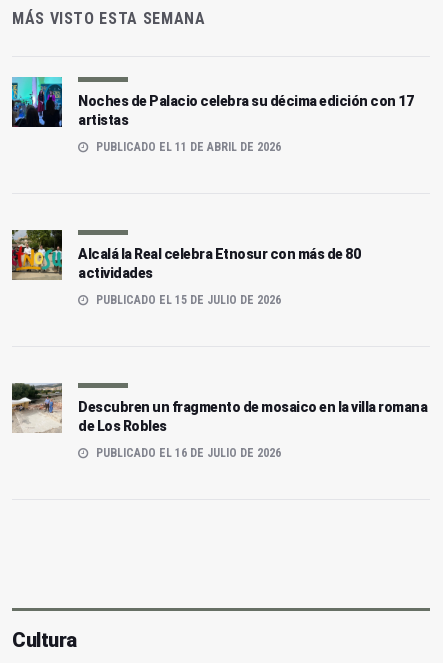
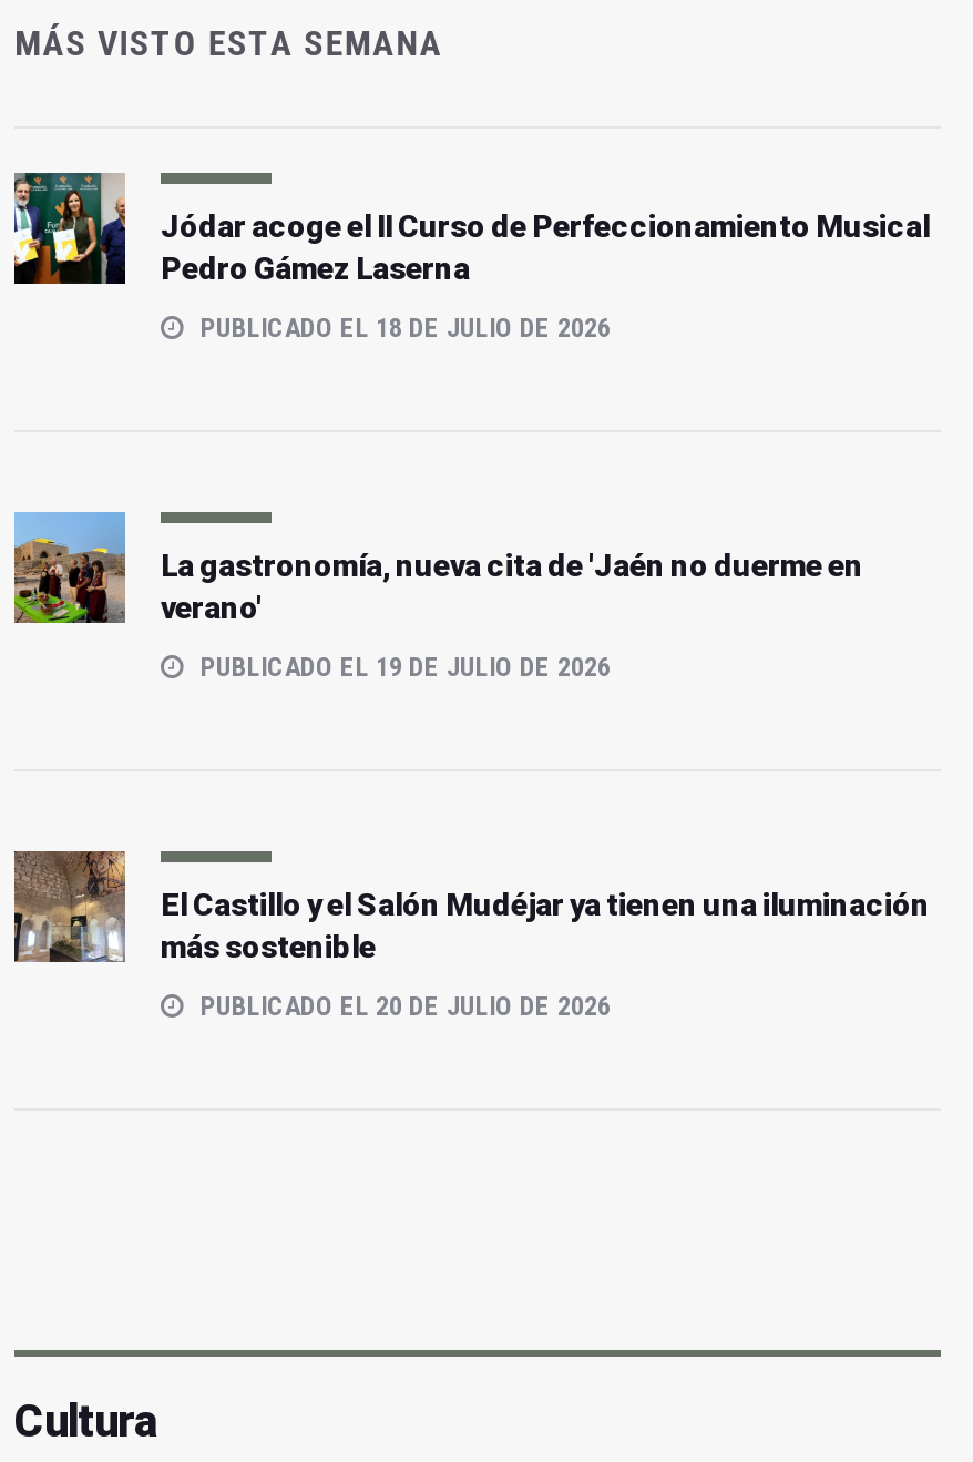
[11,76,413,128] [image] | Noches de Palacio celebra su décima edición con 17 | artistas -> [12,171,930,286] [image] | Jódar acoge el II Curso de Perfeccionamiento Musical | Pedro Gámez Laserna
[93,140,281,154] PUBLICADO EL 11 DE ABRIL DE 2026 -> [194,313,611,344] PUBLICADO EL 18 DE JULIO DE 2026
[11,229,360,281] [image] | Alcalá la Real celebra Etnosur con más de 80 | actividades -> [12,510,863,626] [image] | La gastronomía, nueva cita de 'Jaén no duerme en | verano'
[93,293,281,307] PUBLICADO EL 15 DE JULIO DE 2026 -> [194,652,611,683] PUBLICADO EL 19 DE JULIO DE 2026
[11,383,427,434] [image] | Descubren un fragmento de mosaico en la villa romana | de Los Robles -> [12,849,930,965] [image] | El Castillo y el Salón Mudéjar ya tienen una iluminación | más sostenible
[93,446,281,460] PUBLICADO EL 16 DE JULIO DE 2026 -> [194,991,611,1022] PUBLICADO EL 20 DE JULIO DE 2026

